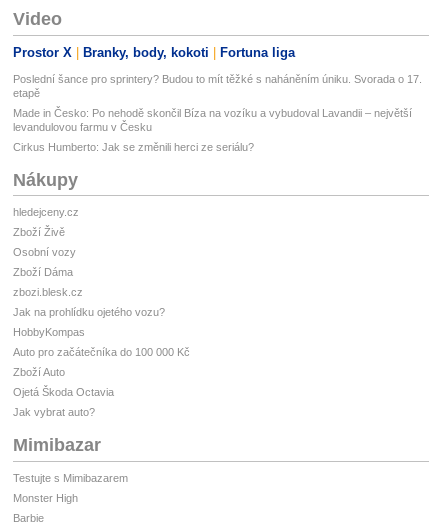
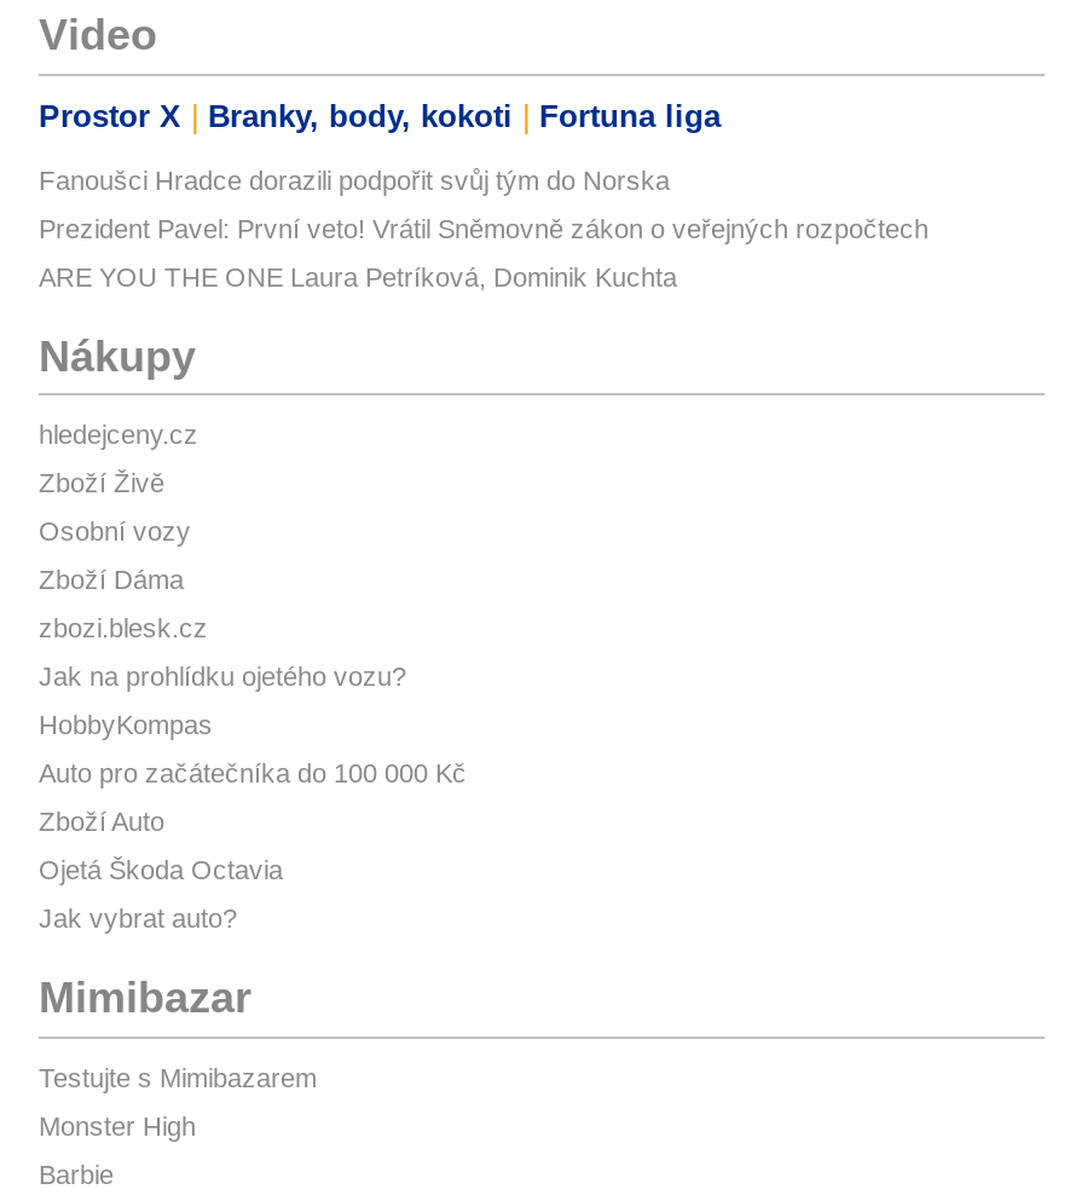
[13,73,422,99] Poslední šance pro sprintery? Budou to mít těžké s naháněním úniku. Svorada o 17. | etapě -> [39,165,670,194] Fanoušci Hradce dorazili podpořit svůj tým do Norska
[13,107,412,133] Made in Česko: Po nehodě skončil Bíza na vozíku a vybudoval Lavandii – největší | levandulovou farmu v Česku -> [39,214,929,243] Prezident Pavel: První veto! Vrátil Sněmovně zákon o veřejných rozpočtech
[13,141,254,153] Cirkus Humberto: Jak se změnili herci ze seriálu? -> [39,262,677,291] ARE YOU THE ONE Laura Petríková, Dominik Kuchta

